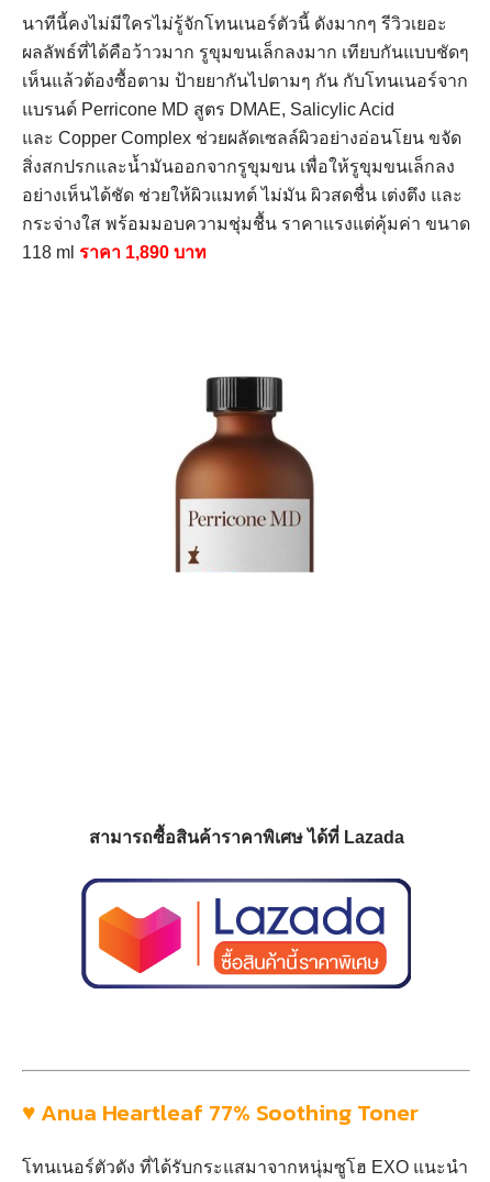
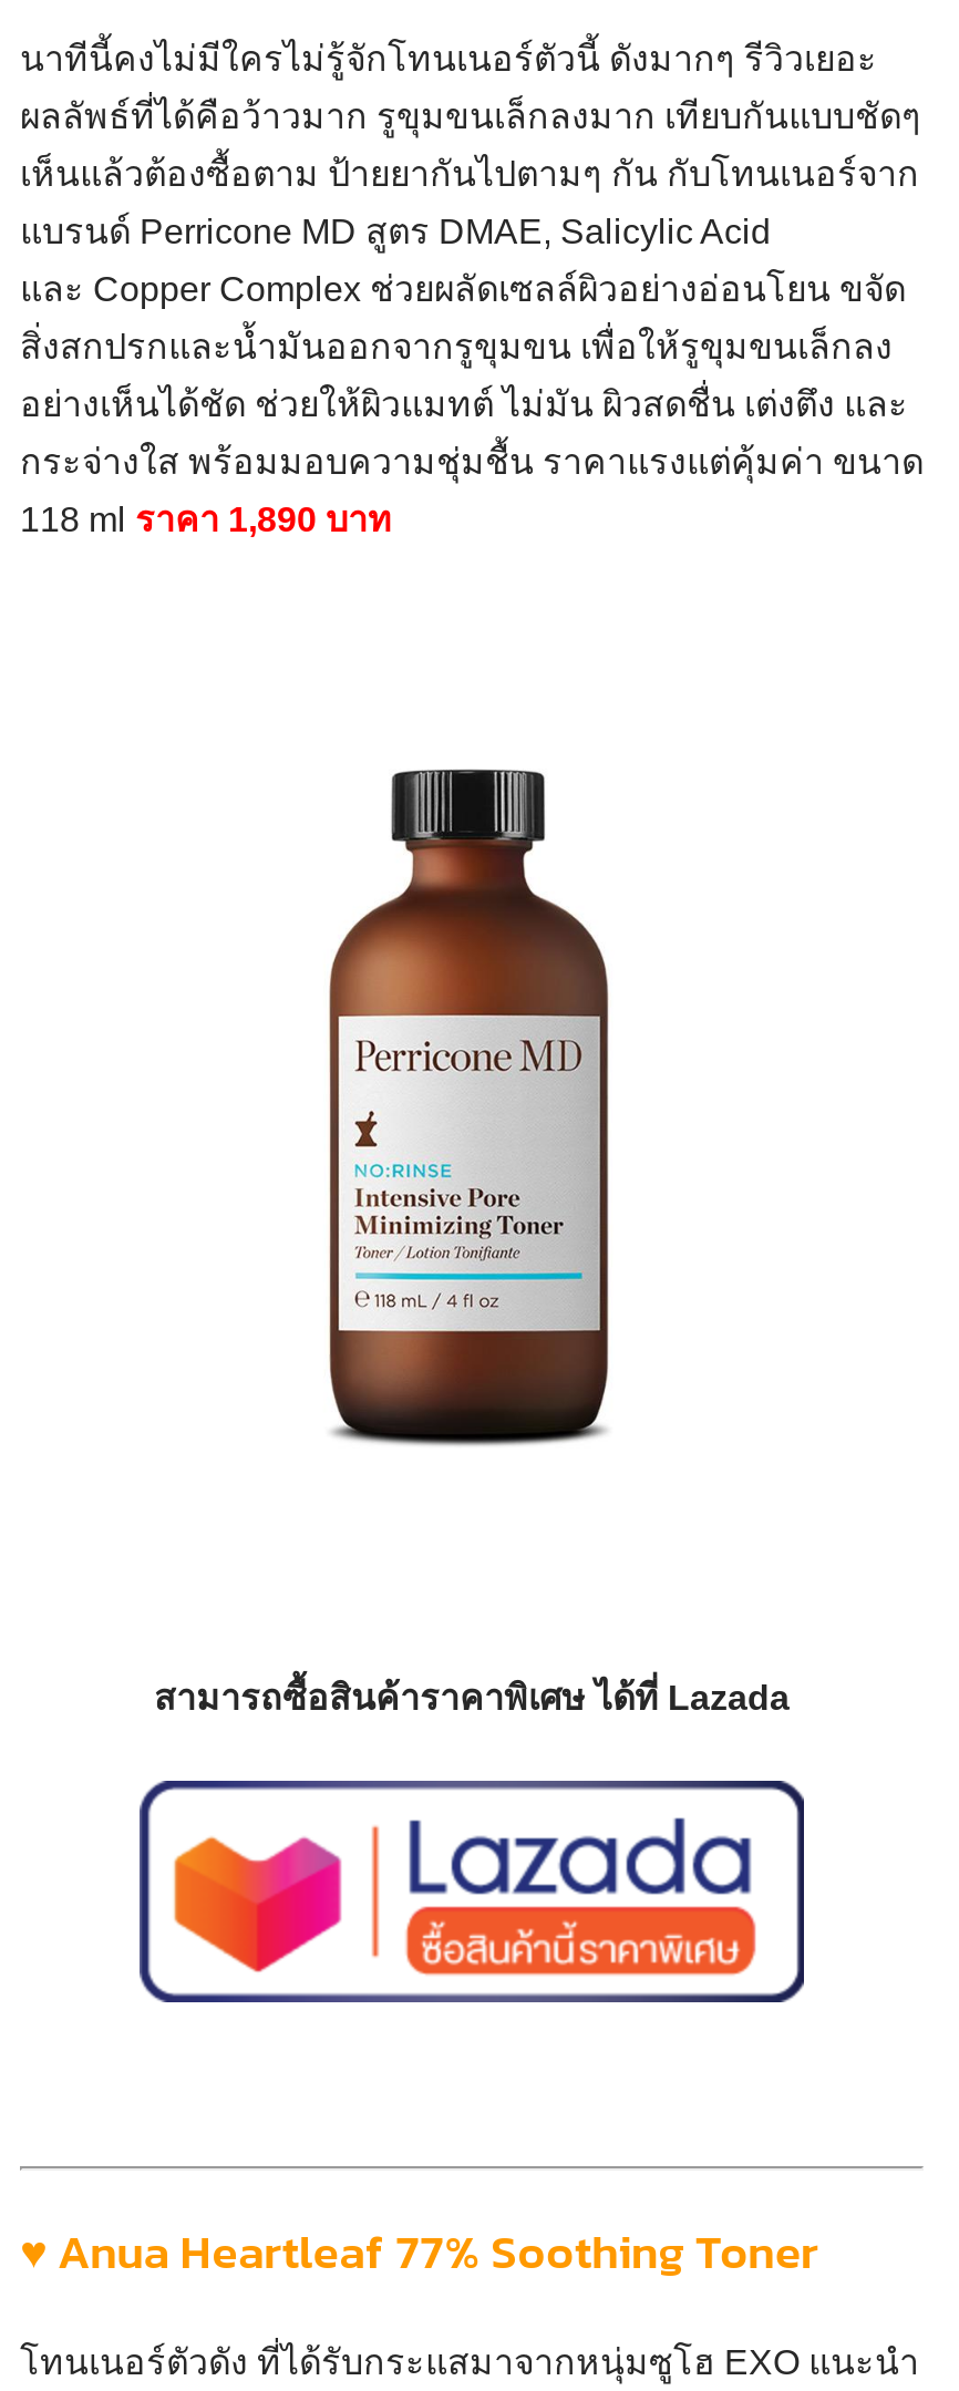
none -> [328,1163,611,1446] [image]

